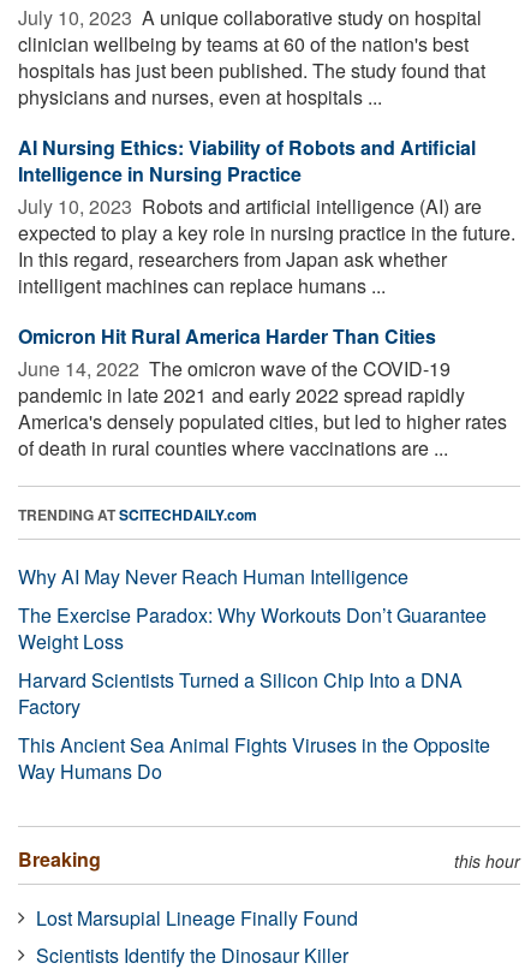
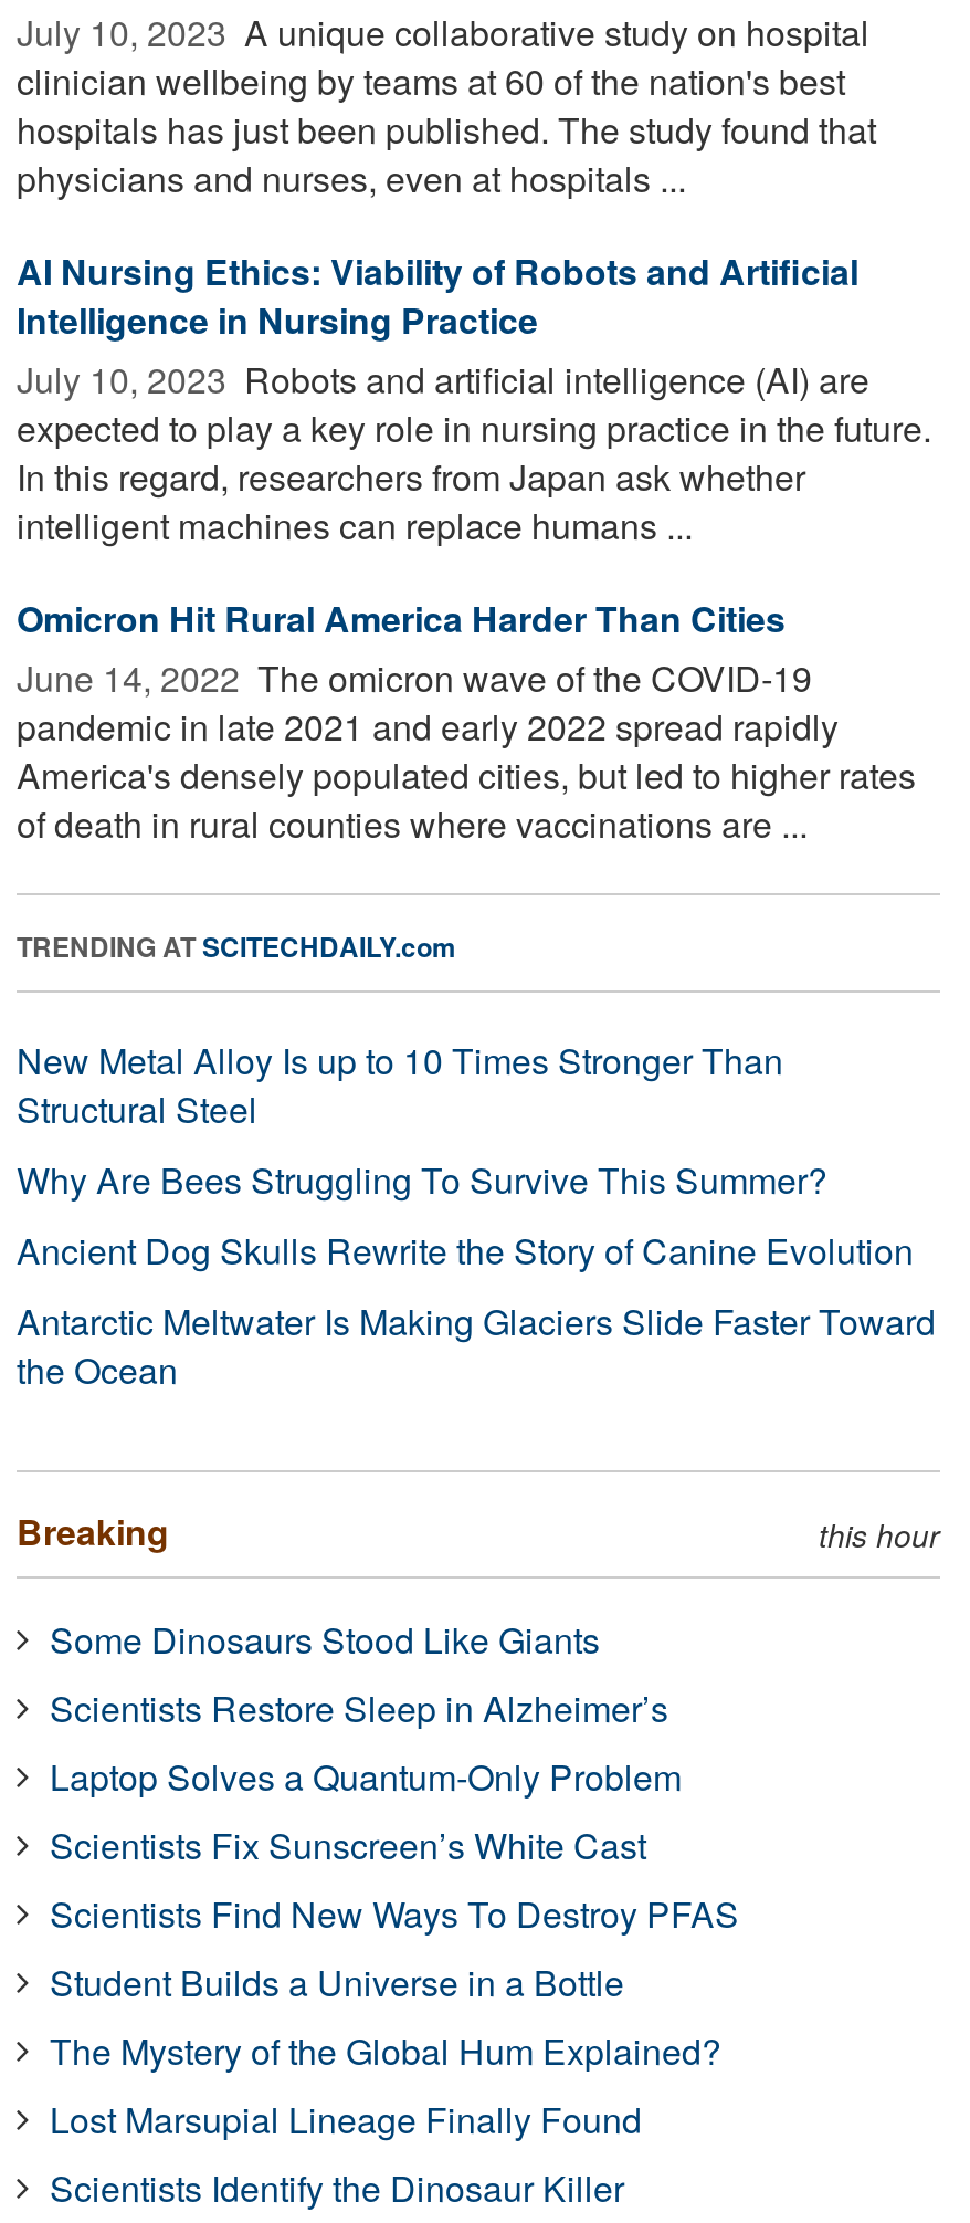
[18,562,490,785] Why AI May Never Reach Human Intelligence | The Exercise Paradox: Why Workouts Don’t Guarantee | Weight Loss | Harvard Scientists Turned a Silicon Chip Into a DNA | Factory | This Ancient Sea Animal Fights Viruses in the Opposite | Way Humans Do -> [17,1034,936,1395] New Metal Alloy Is up to 10 Times Stronger Than | Structural Steel | Why Are Bees Struggling To Survive This Summer? | Ancient Dog Skulls Rewrite the Story of Canine Evolution | Antarctic Meltwater Is Making Glaciers Slide Faster Toward | the Ocean
moved [18,845,520,873] -> [17,1505,940,1556]: Breaking | this hour
none -> [50,1613,739,2076] Some Dinosaurs Stood Like Giants | Scientists Restore Sleep in Alzheimer’s | Laptop Solves a Quantum-Only Problem | Scientists Fix Sunscreen’s White Cast | Scientists Find New Ways To Destroy PFAS | Student Builds a Universe in a Bottle | The Mystery of the Global Hum Explained?

